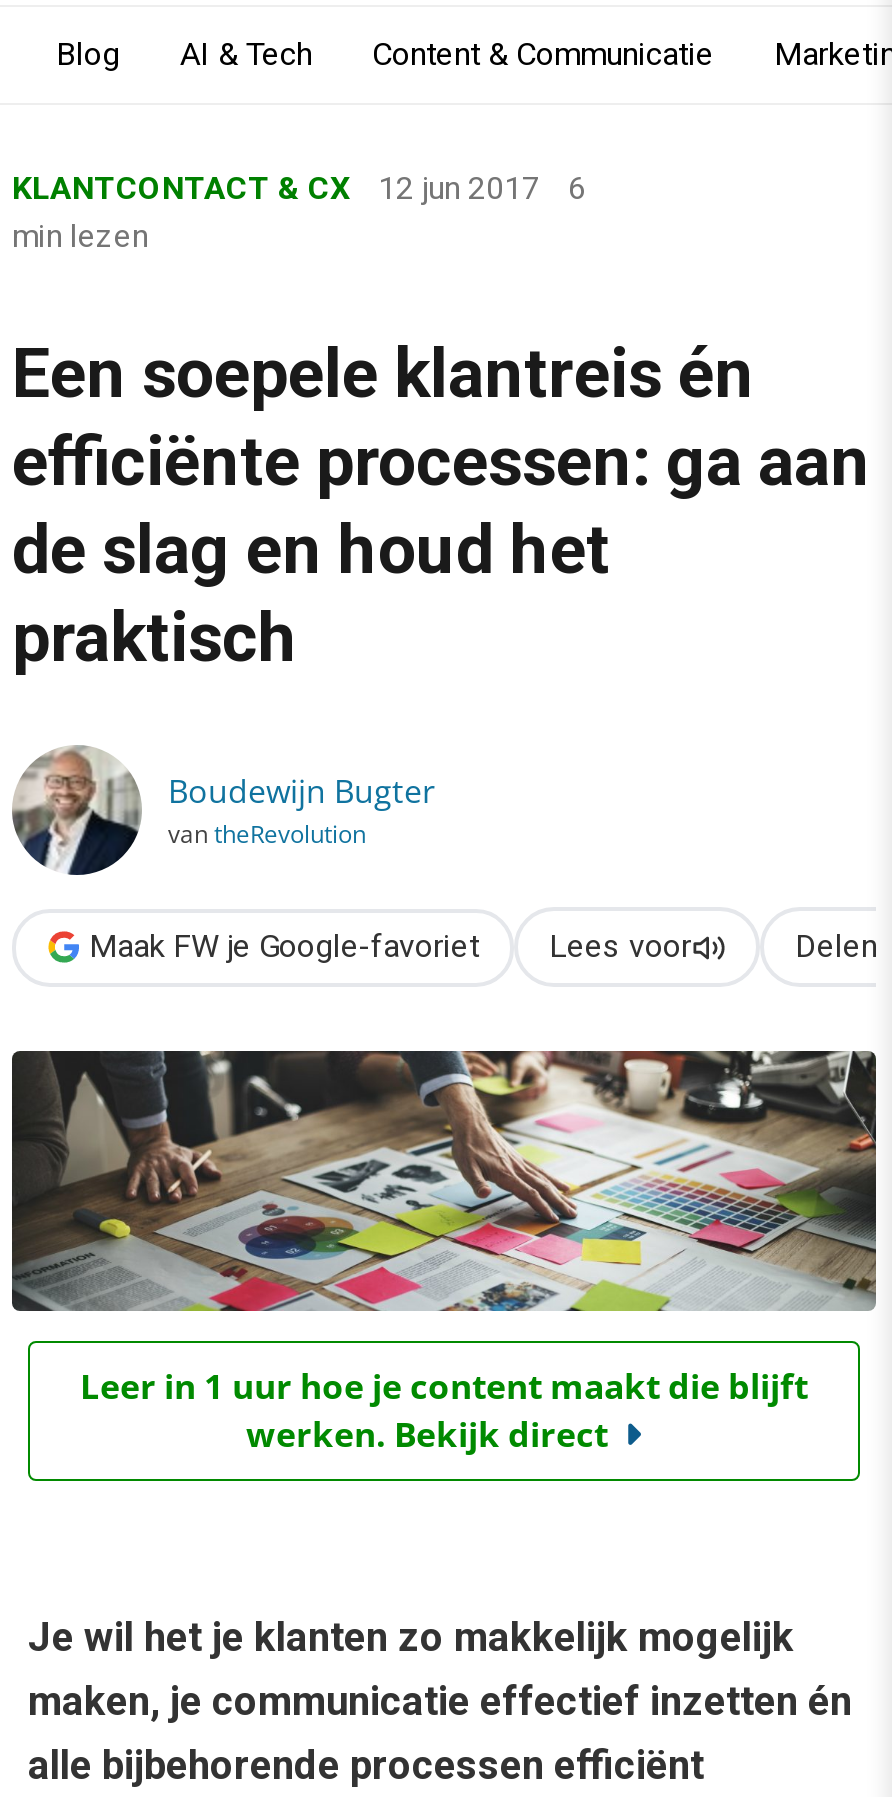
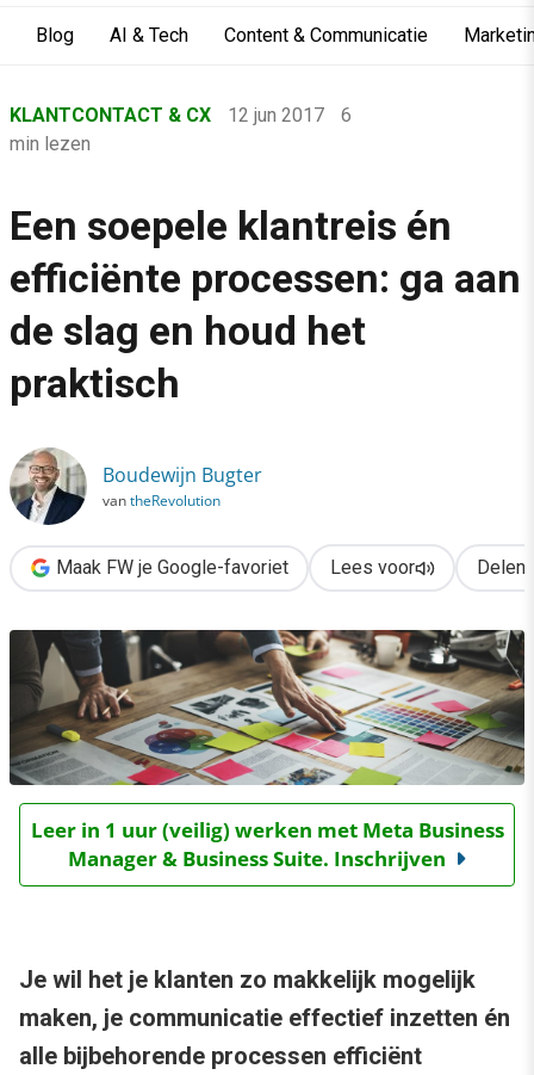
[80,1362,808,1456] Leer in 1 uur hoe je content maakt die blijft | werken. Bekijk direct -> [30,815,504,872] Leer in 1 uur (veilig) werken met Meta Business | Manager & Business Suite. Inschrijven

